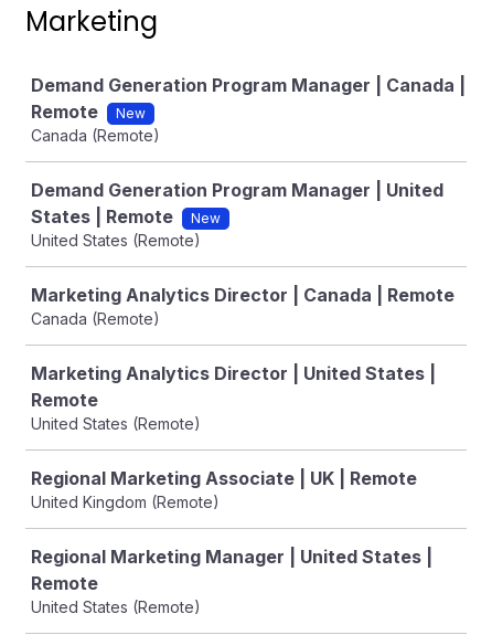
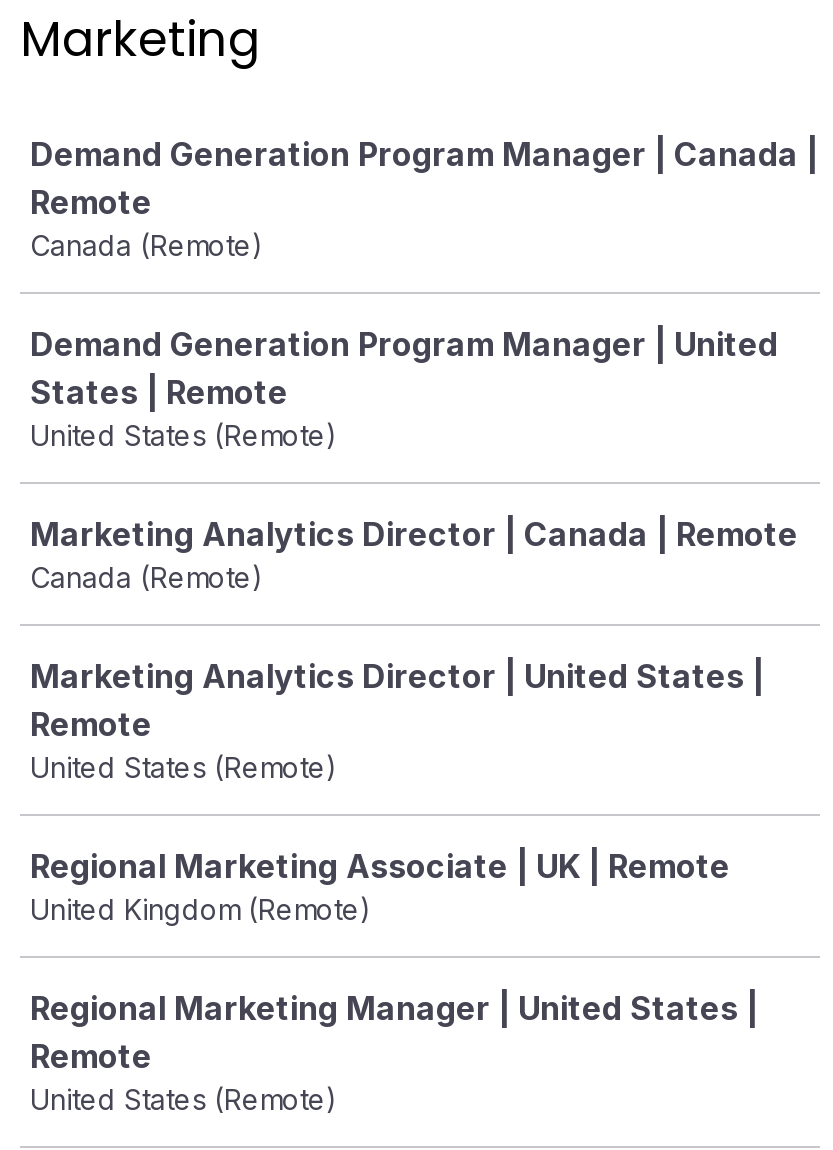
[116,105,146,121] New -> none
[191,210,221,226] New -> none

